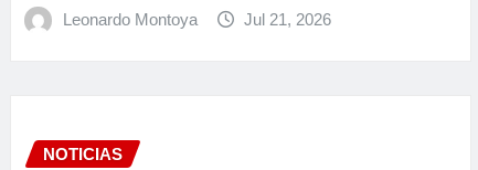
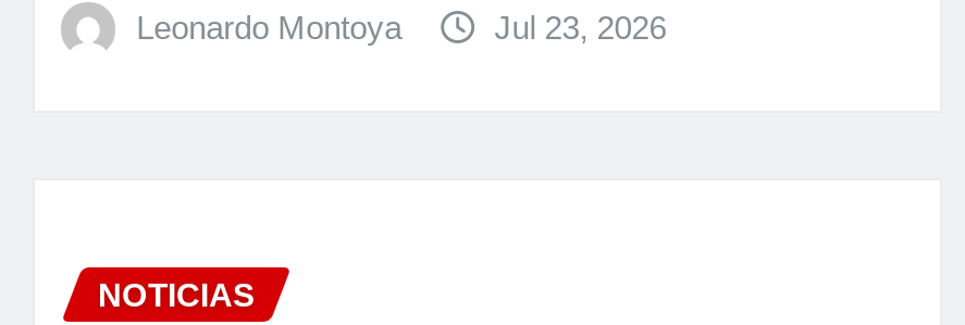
[244,9,331,28] Jul 21, 2026 -> [494,9,666,46] Jul 23, 2026

